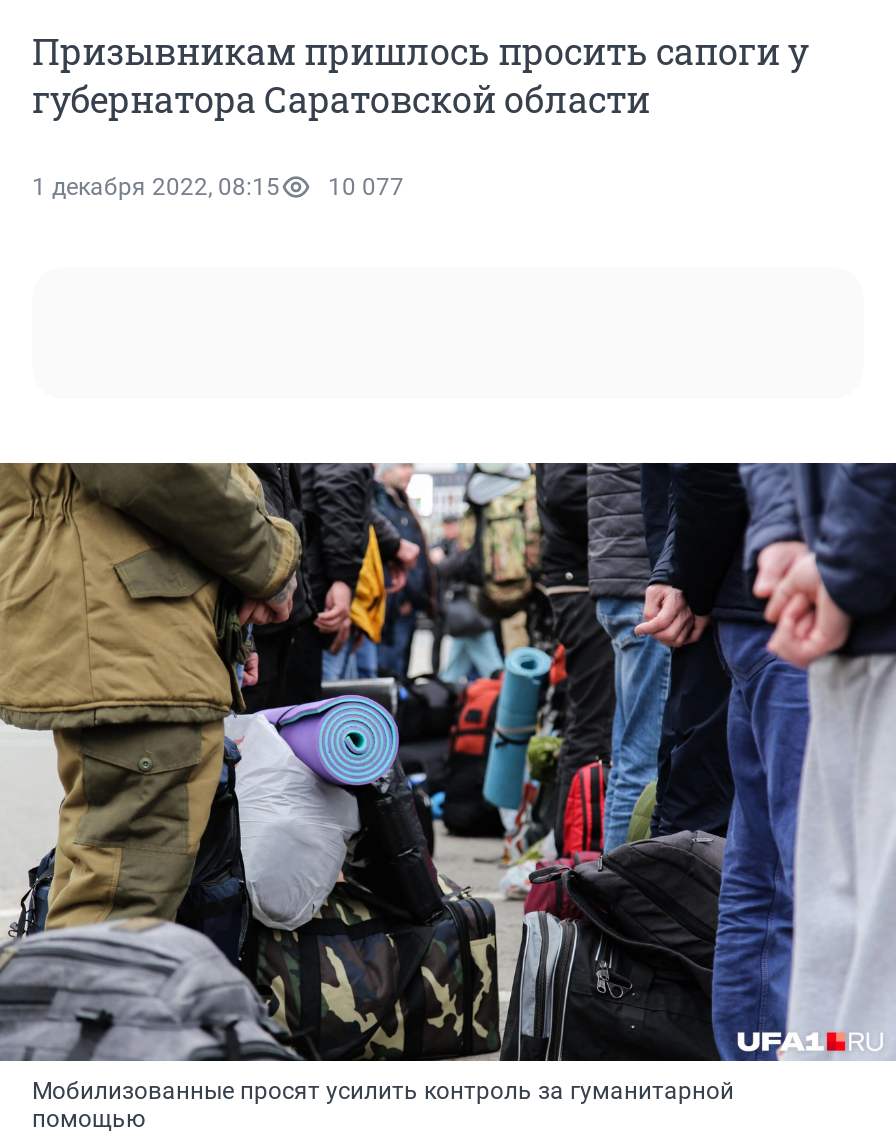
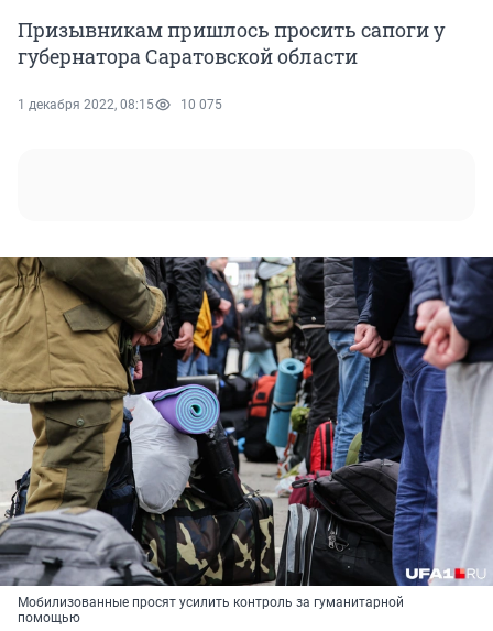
[32,173,404,201] 1 декабря 2022, 08:15 10 077 -> [18,97,222,112] 1 декабря 2022, 08:15 10 075

